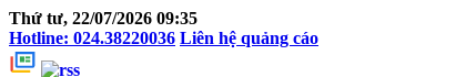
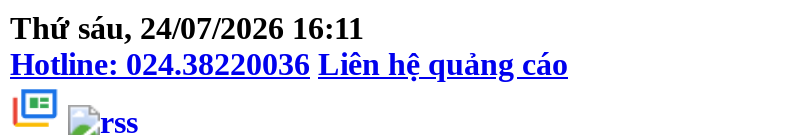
[9,9,198,28] Thứ tư, 22/07/2026 09:35 -> [10,11,364,45] Thứ sáu, 24/07/2026 16:11

